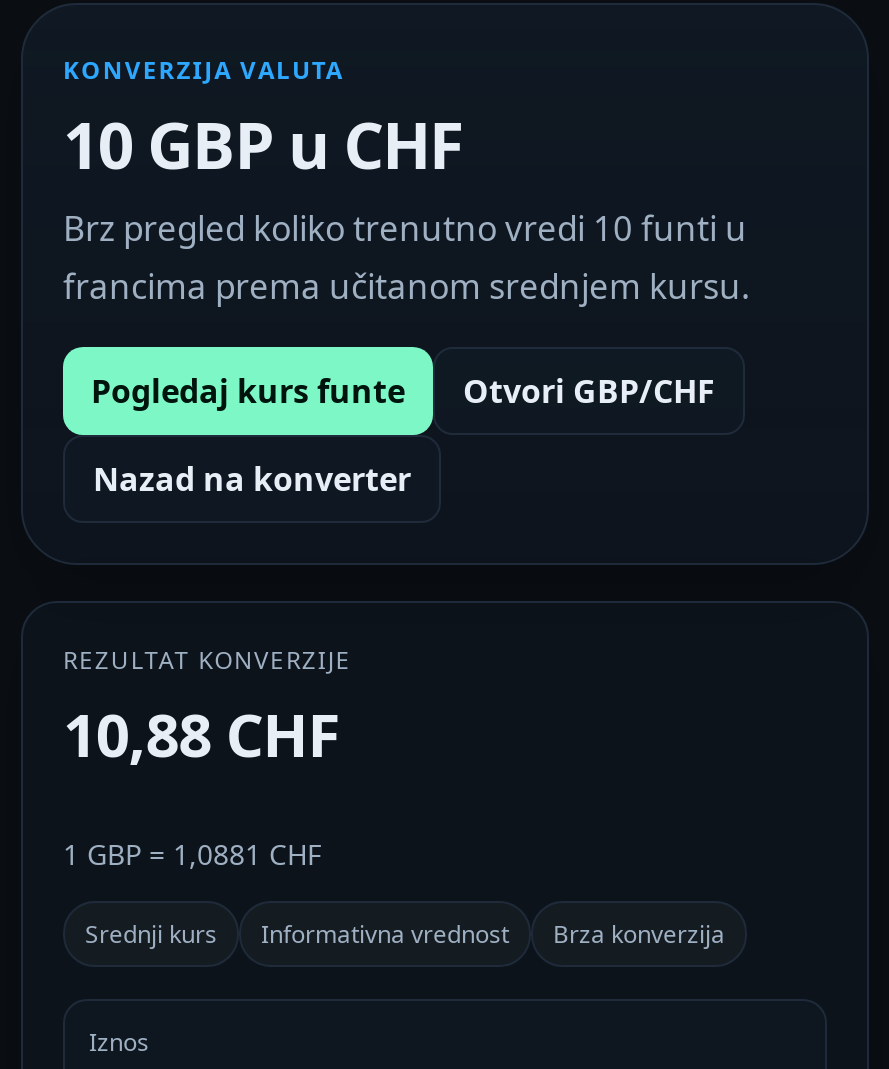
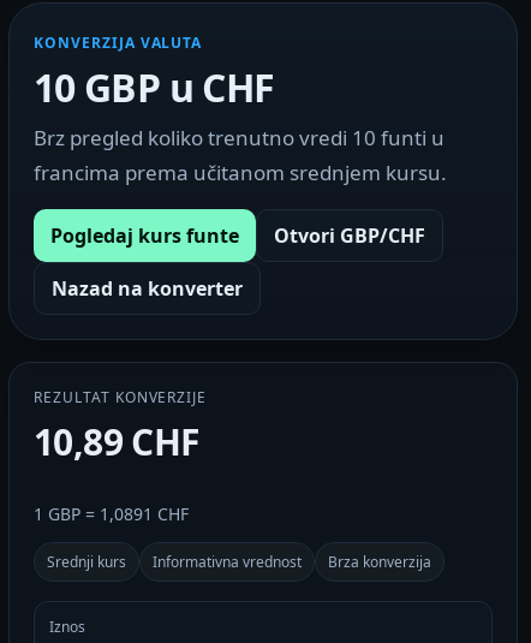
[63,693,338,775] 10,88 CHF -> [34,417,199,466] 10,89 CHF
[63,835,321,873] 1 GBP = 1,0881 CHF -> [34,502,189,525] 1 GBP = 1,0891 CHF

